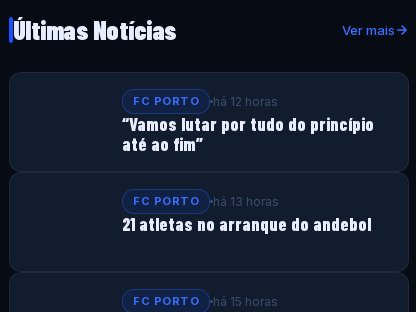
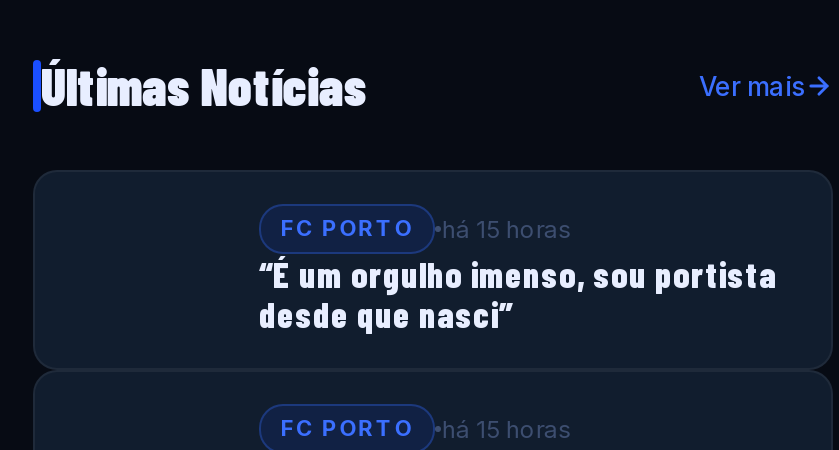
[122,94,374,235] há 12 horas | “Vamos lutar por tudo do princípio | até ao fim” | FC PORTO | há 13 horas | 21 atletas no arranque do andebol -> [259,214,777,336] há 15 horas | “É um orgulho imenso, sou portista | desde que nasci”

